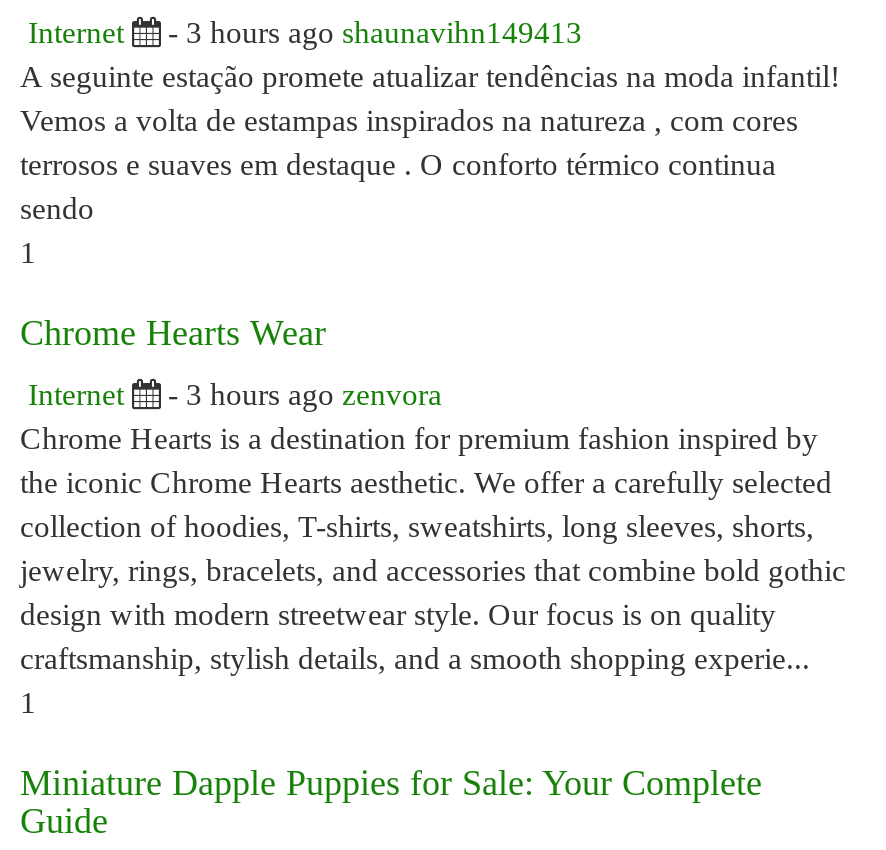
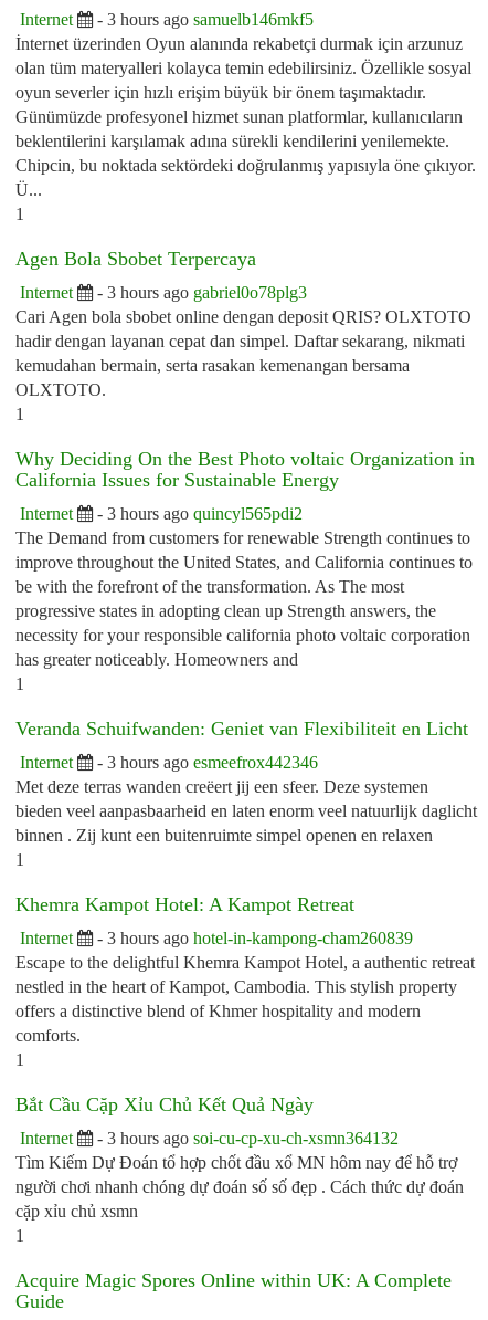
[20,15,840,225] - 3 hours ago shaunavihn149413 | A seguinte estação promete atualizar tendências na moda infantil! | Vemos a volta de estampas inspirados na natureza , com cores | terrosos e suaves em destaque . O conforto térmico continua | sendo -> [15,10,476,199] - 3 hours ago samuelb146mkf5 | İnternet üzerinden Oyun alanında rekabetçi durmak için arzunuz | olan tüm materyalleri kolayca temin edebilirsiniz. Özellikle sosyal | oyun severler için hızlı erişim büyük bir önem taşımaktadır. | Günümüzde profesyonel hizmet sunan platformlar, kullanıcıların | beklentilerini karşılamak adına sürekli kendilerini yenilemekte. | Chipcin, bu noktada sektördeki doğrulanmış yapısıyla öne çıkıyor. | Ü...
[20,313,326,353] Chrome Hearts Wear -> [15,248,256,270] Agen Bola Sbobet Terpercaya
[20,377,846,675] - 3 hours ago zenvora | Chrome Hearts is a destination for premium fashion inspired by | the iconic Chrome Hearts aesthetic. We offer a carefully selected | collection of hoodies, T-shirts, sweatshirts, long sleeves, shorts, | jewelry, rings, bracelets, and accessories that combine bold gothic | design with modern streetwear style. Our focus is on quality | craftsmanship, stylish details, and a smooth shopping experie... -> [15,283,471,399] - 3 hours ago gabriel0o78plg3 | Cari Agen bola sbobet online dengan deposit QRIS? OLXTOTO | hadir dengan layanan cepat dan simpel. Daftar sekarang, nikmati | kemudahan bermain, serta rasakan kemenangan bersama | OLXTOTO.
[20,763,762,803] Miniature Dapple Puppies for Sale: Your Complete -> [15,448,477,1291] Why Deciding On the Best Photo voltaic Organization in | California Issues for Sustainable Energy | Internet | - 3 hours ago quincyl565pdi2 | The Demand from customers for renewable Strength continues to | improve throughout the United States, and California continues to | be with the forefront of the transformation. As The most | progressive states in adopting clean up Strength answers, the | necessity for your responsible california photo voltaic corporation | has greater noticeably. Homeowners and | 1 | Veranda Schuifwanden: Geniet van Flexibiliteit en Licht | Internet | - 3 hours ago esmeefrox442346 | Met deze terras wanden creëert jij een sfeer. Deze systemen | bieden veel aanpasbaarheid en laten enorm veel natuurlijk daglicht | binnen . Zij kunt een buitenruimte simpel openen en relaxen | 1 | Khemra Kampot Hotel: A Kampot Retreat | Internet | - 3 hours ago hotel-in-kampong-cham260839 | Escape to the delightful Khemra Kampot Hotel, a authentic retreat | nestled in the heart of Kampot, Cambodia. This stylish property | offers a distinctive blend of Khmer hospitality and modern | comforts. | 1 | Bắt Cầu Cặp Xỉu Chủ Kết Quả Ngày | Internet | - 3 hours ago soi-cu-cp-xu-ch-xsmn364132 | Tìm Kiếm Dự Đoán tổ hợp chốt đầu xổ MN hôm nay để hỗ trợ | người chơi nhanh chóng dự đoán số số đẹp . Cách thức dự đoán | cặp xỉu chủ xsmn | 1 | Acquire Magic Spores Online within UK: A Complete

